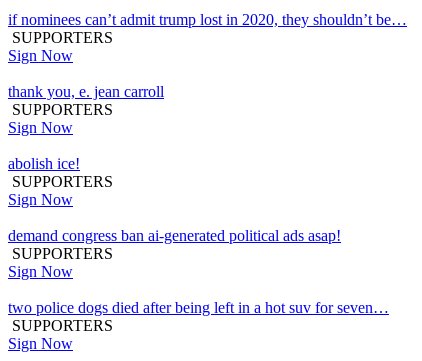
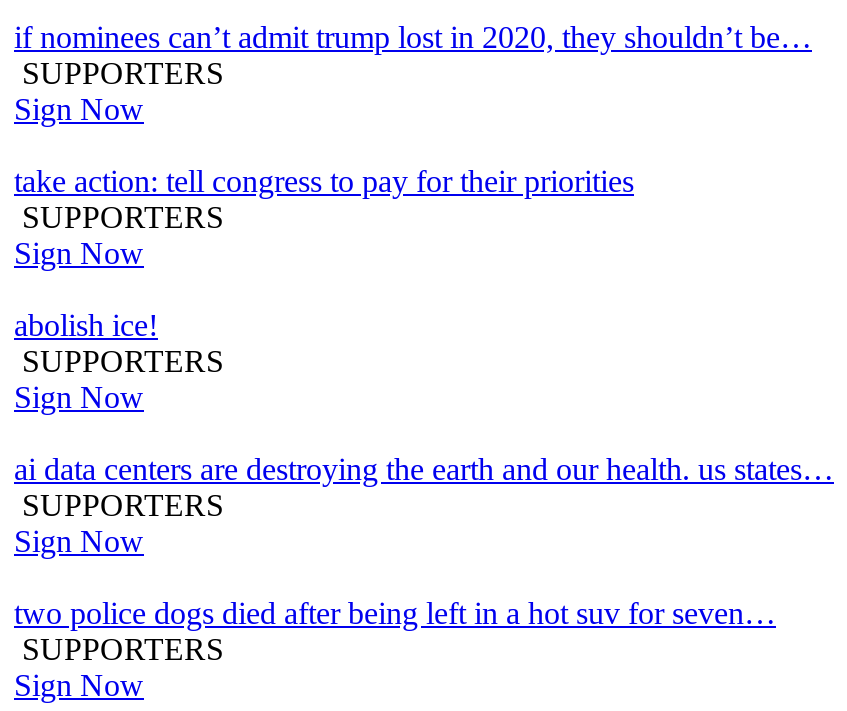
[8,83,164,100] thank you, e. jean carroll -> [14,164,634,198] take action: tell congress to pay for their priorities
[8,227,341,244] demand congress ban ai-generated political ads asap! -> [14,452,834,486] ai data centers are destroying the earth and our health. us states…

